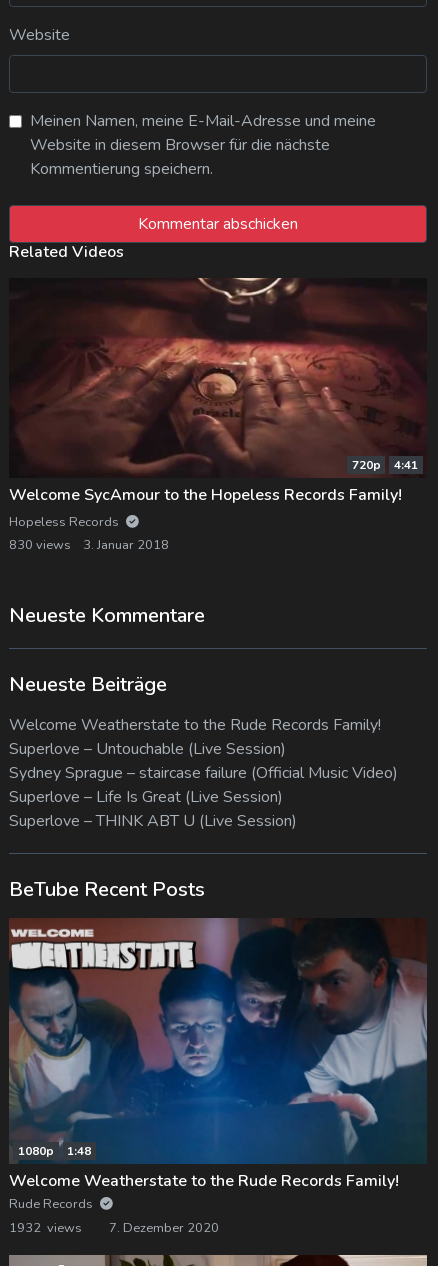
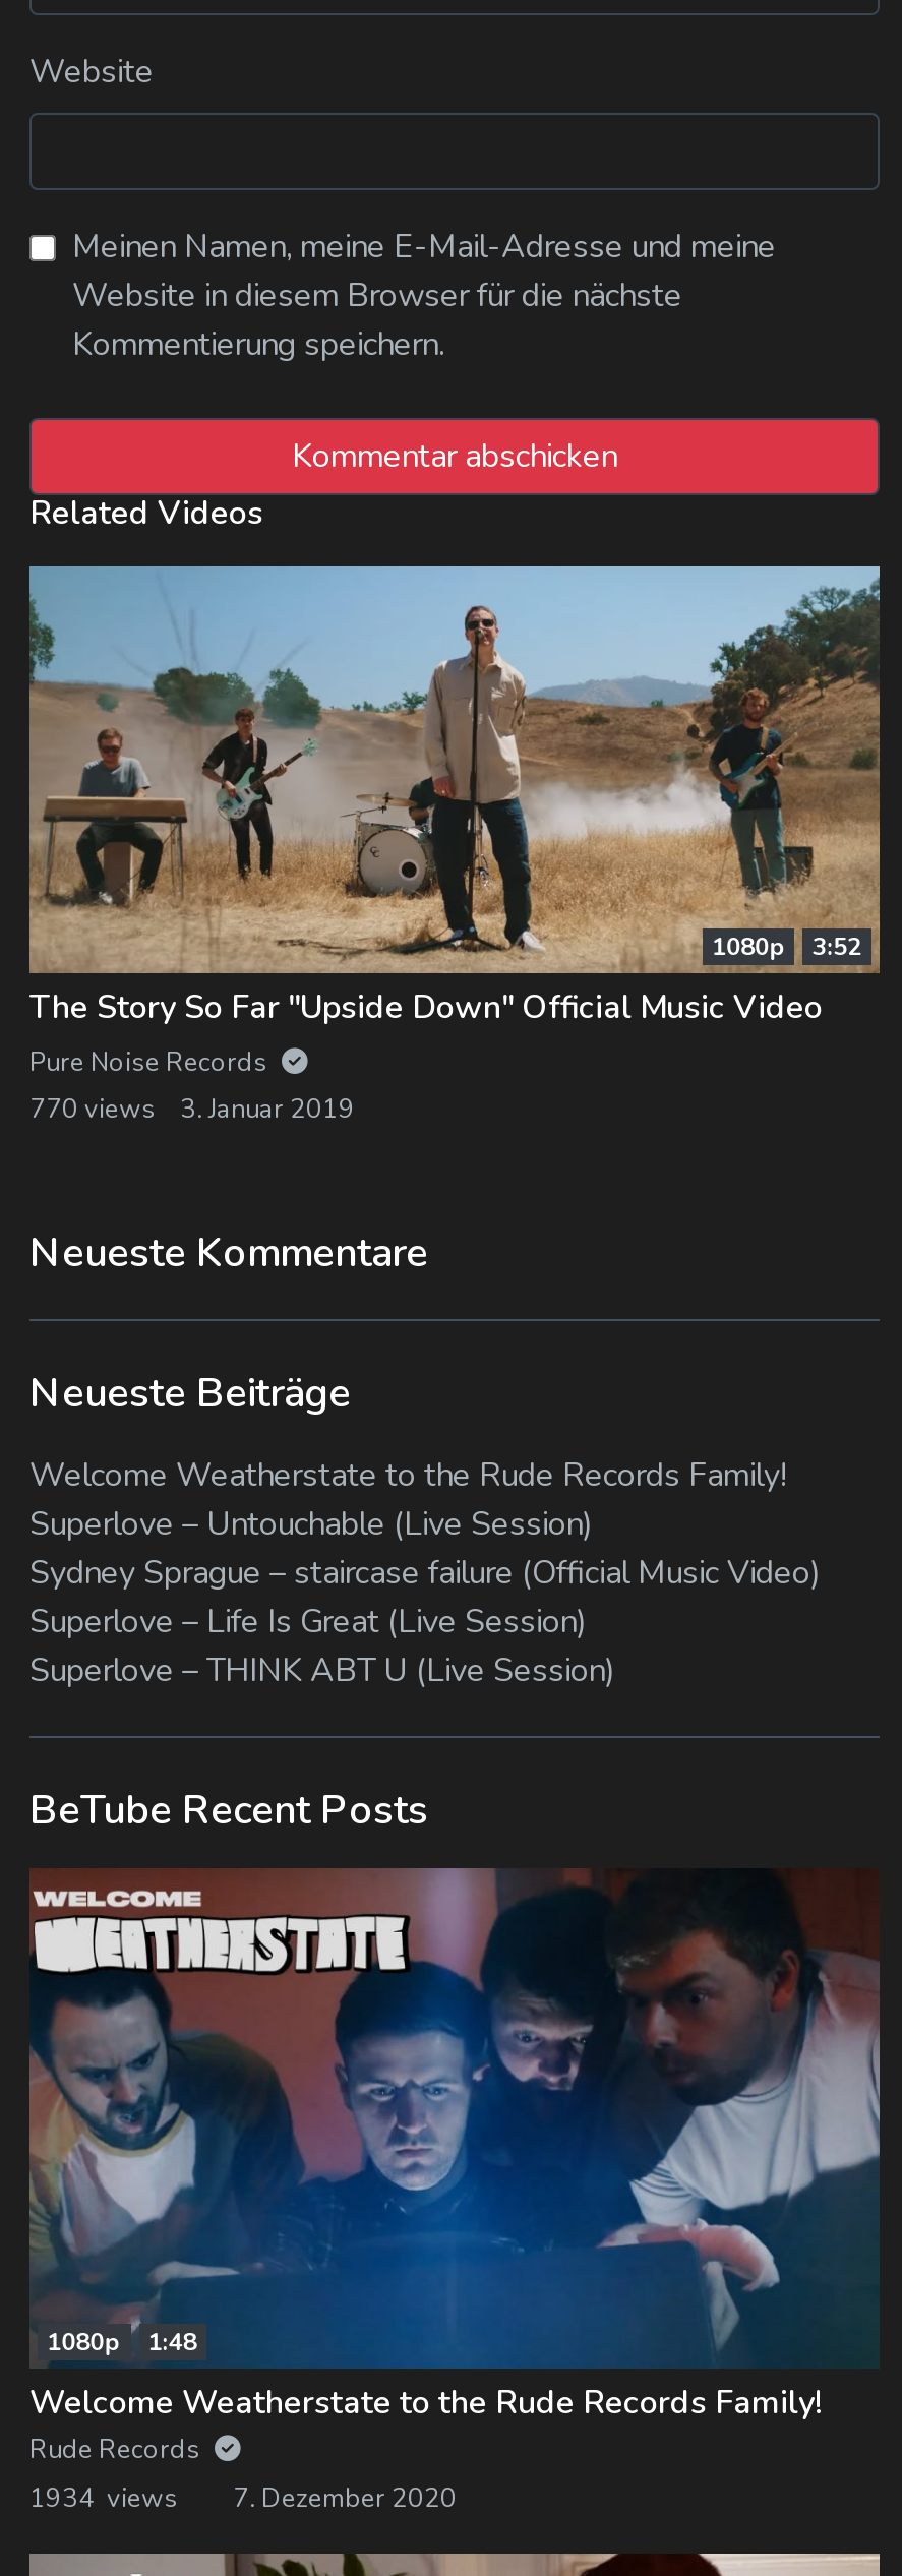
[9,277,427,476] [image] | 720p | 4:41 -> [27,564,882,969] [image] | 1080p | 3:52
[9,484,402,554] Welcome SycAmour to the Hopeless Records Family! | Hopeless Records | 830 views | 3. Januar 2018 -> [29,985,823,1127] The Story So Far "Upside Down" Official Music Video | Pure Noise Records | 770 views | 3. Januar 2019
[9,1219,219,1237] 1932 views 7. Dezember 2020 -> [29,2480,457,2516] 1934 views 7. Dezember 2020

